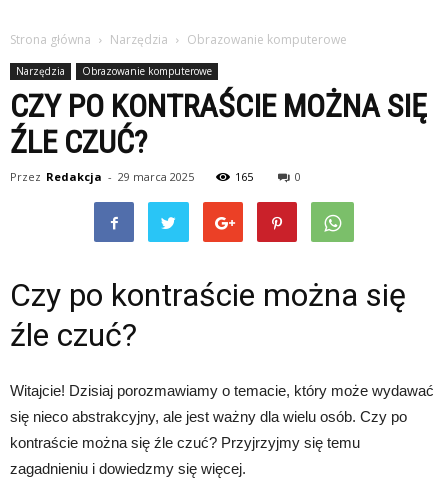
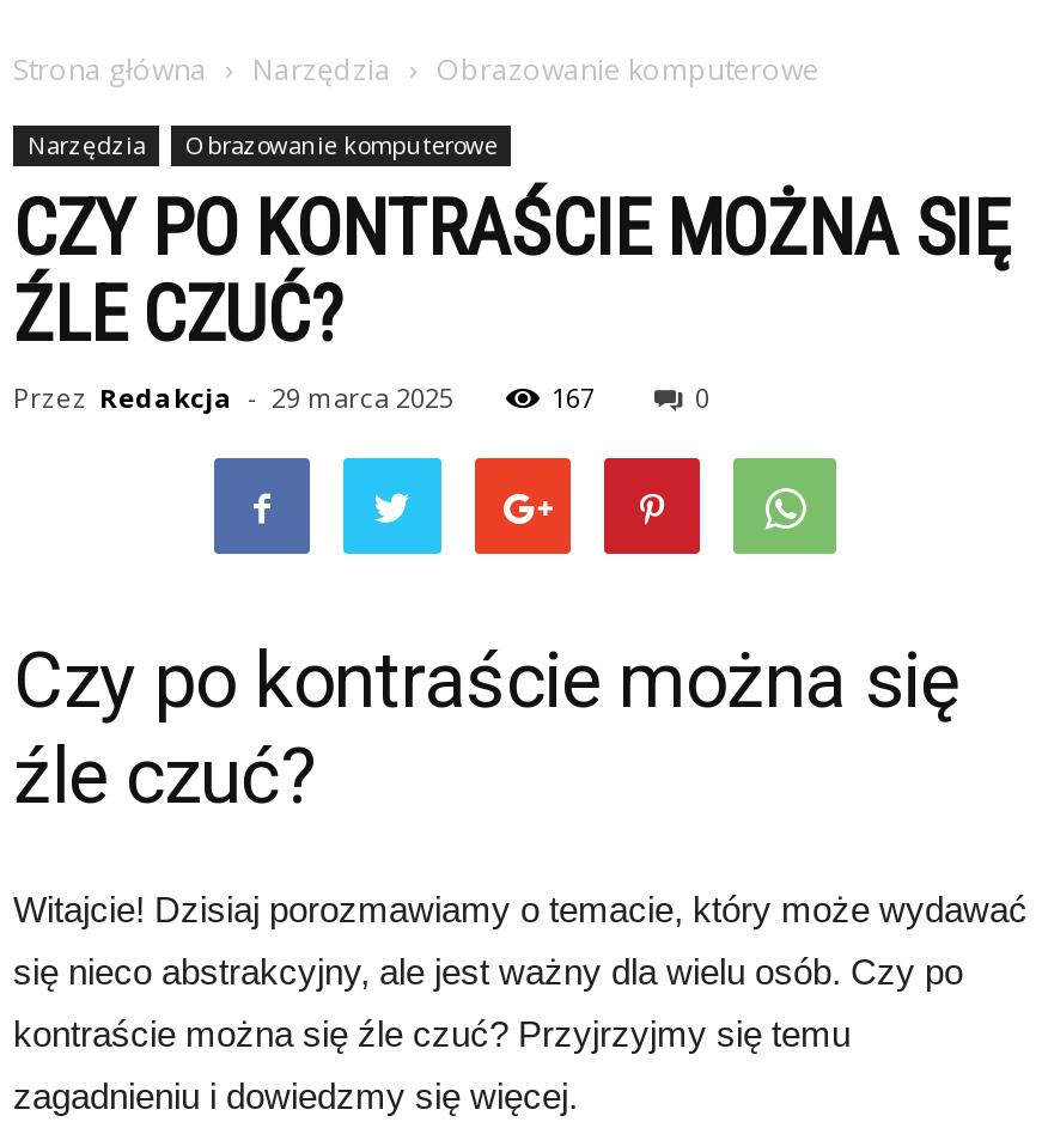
[235,169,253,184] 165 -> [552,379,595,415] 167

